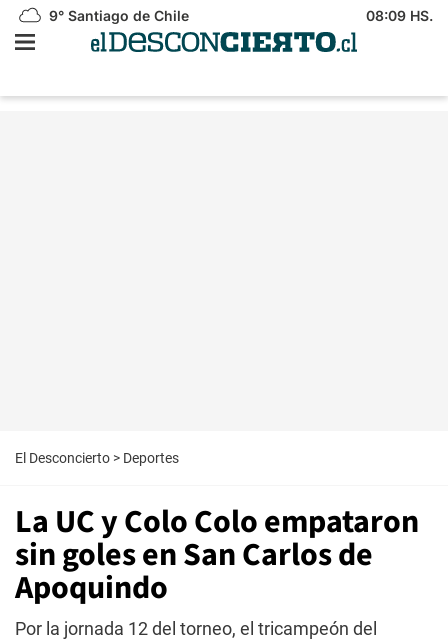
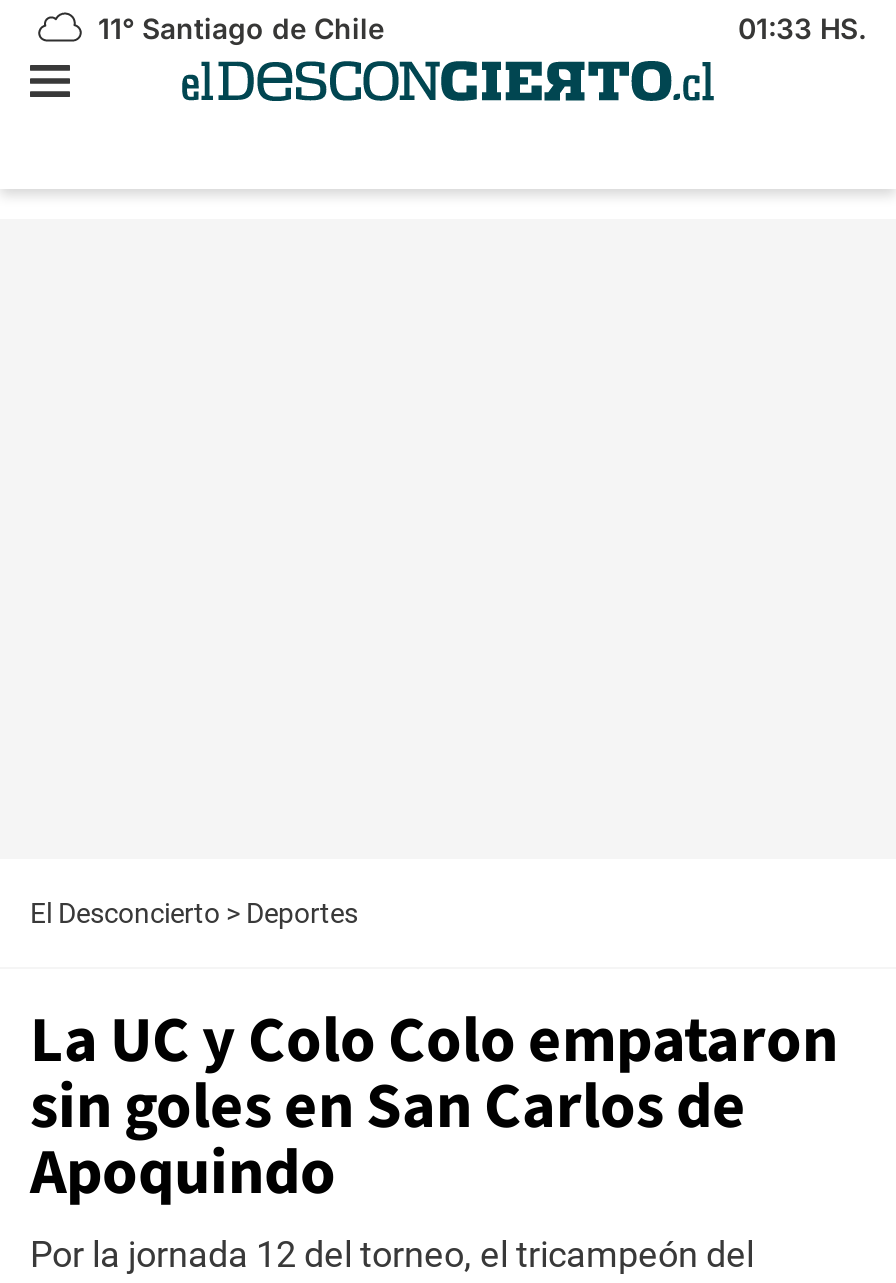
[45,7,189,24] 9° Santiago de Chile -> [90,11,384,45] 11° Santiago de Chile
[366,7,433,24] 08:09 HS. -> [738,11,866,45] 01:33 HS.

